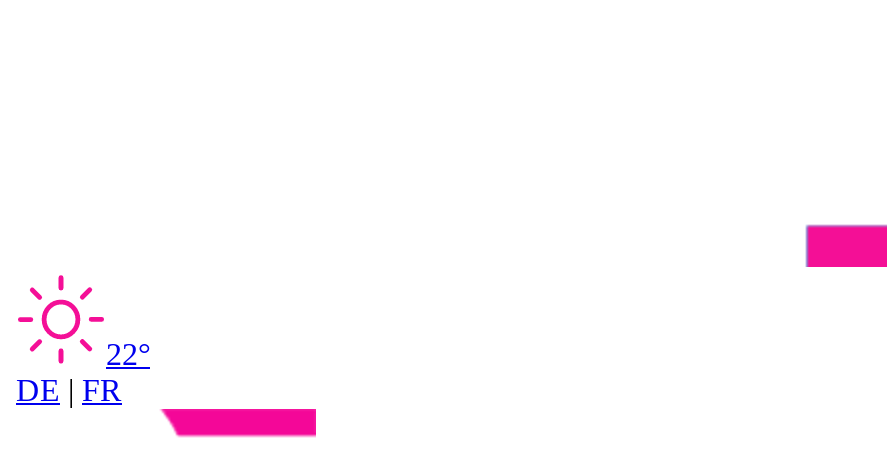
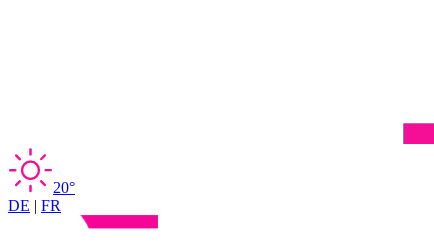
[106,337,150,371] 22° -> [53,179,75,196] 20°

